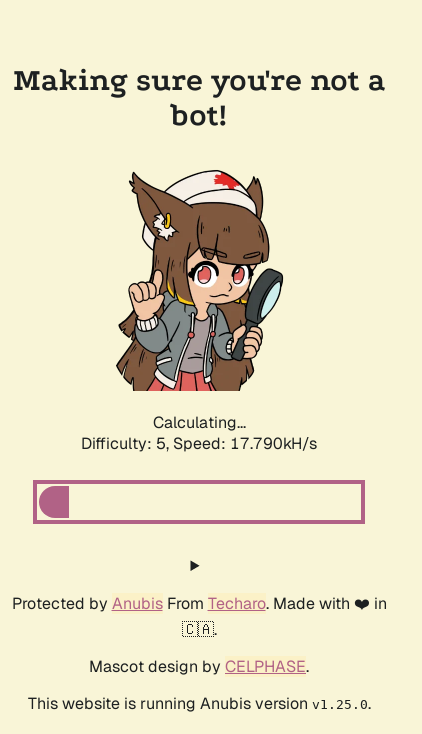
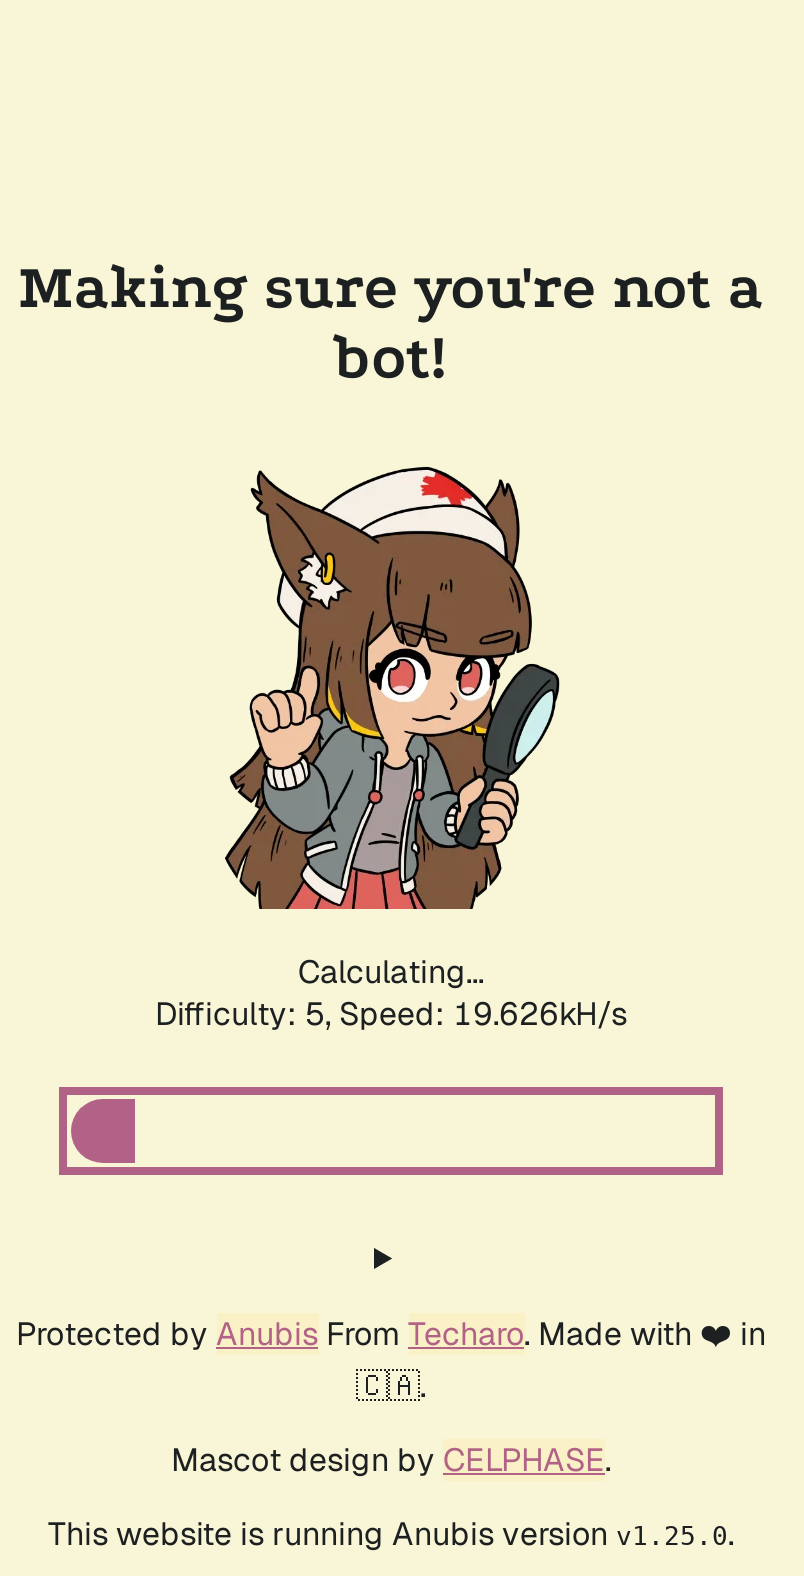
[81,433,317,454] Difficulty: 5, Speed: 17.790kH/s -> [155,993,627,1035] Difficulty: 5, Speed: 19.626kH/s

